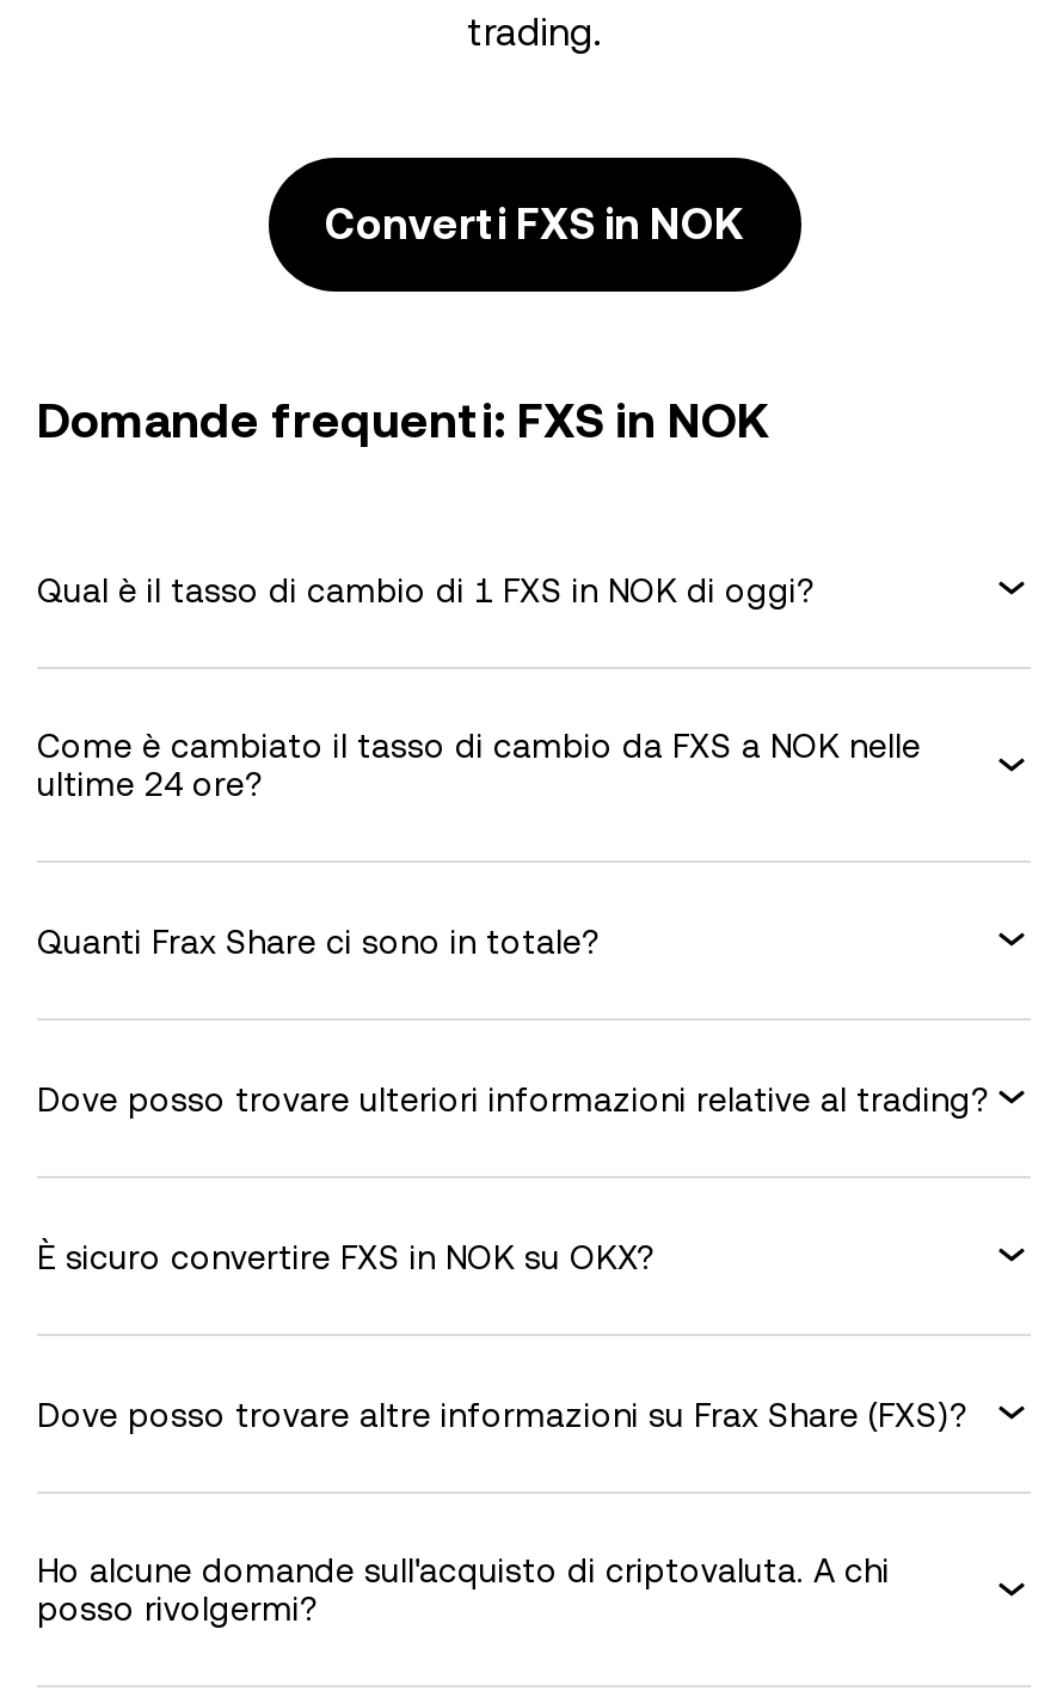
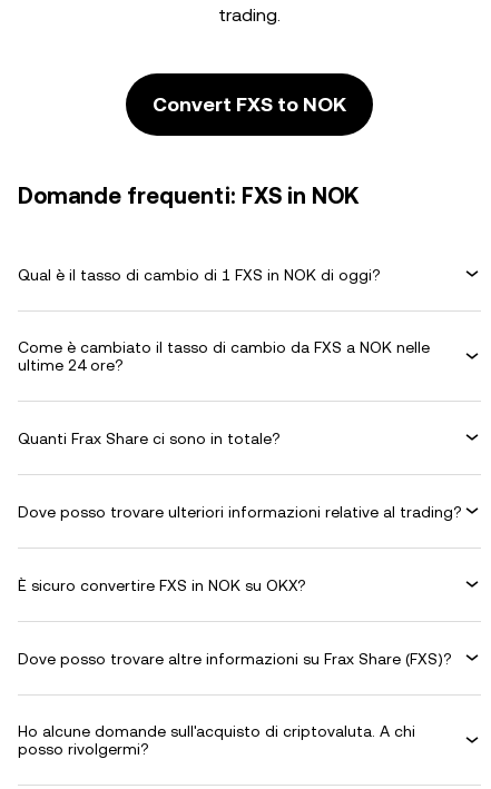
[325,198,743,249] Converti FXS in NOK -> [153,92,346,116] Convert FXS to NOK

